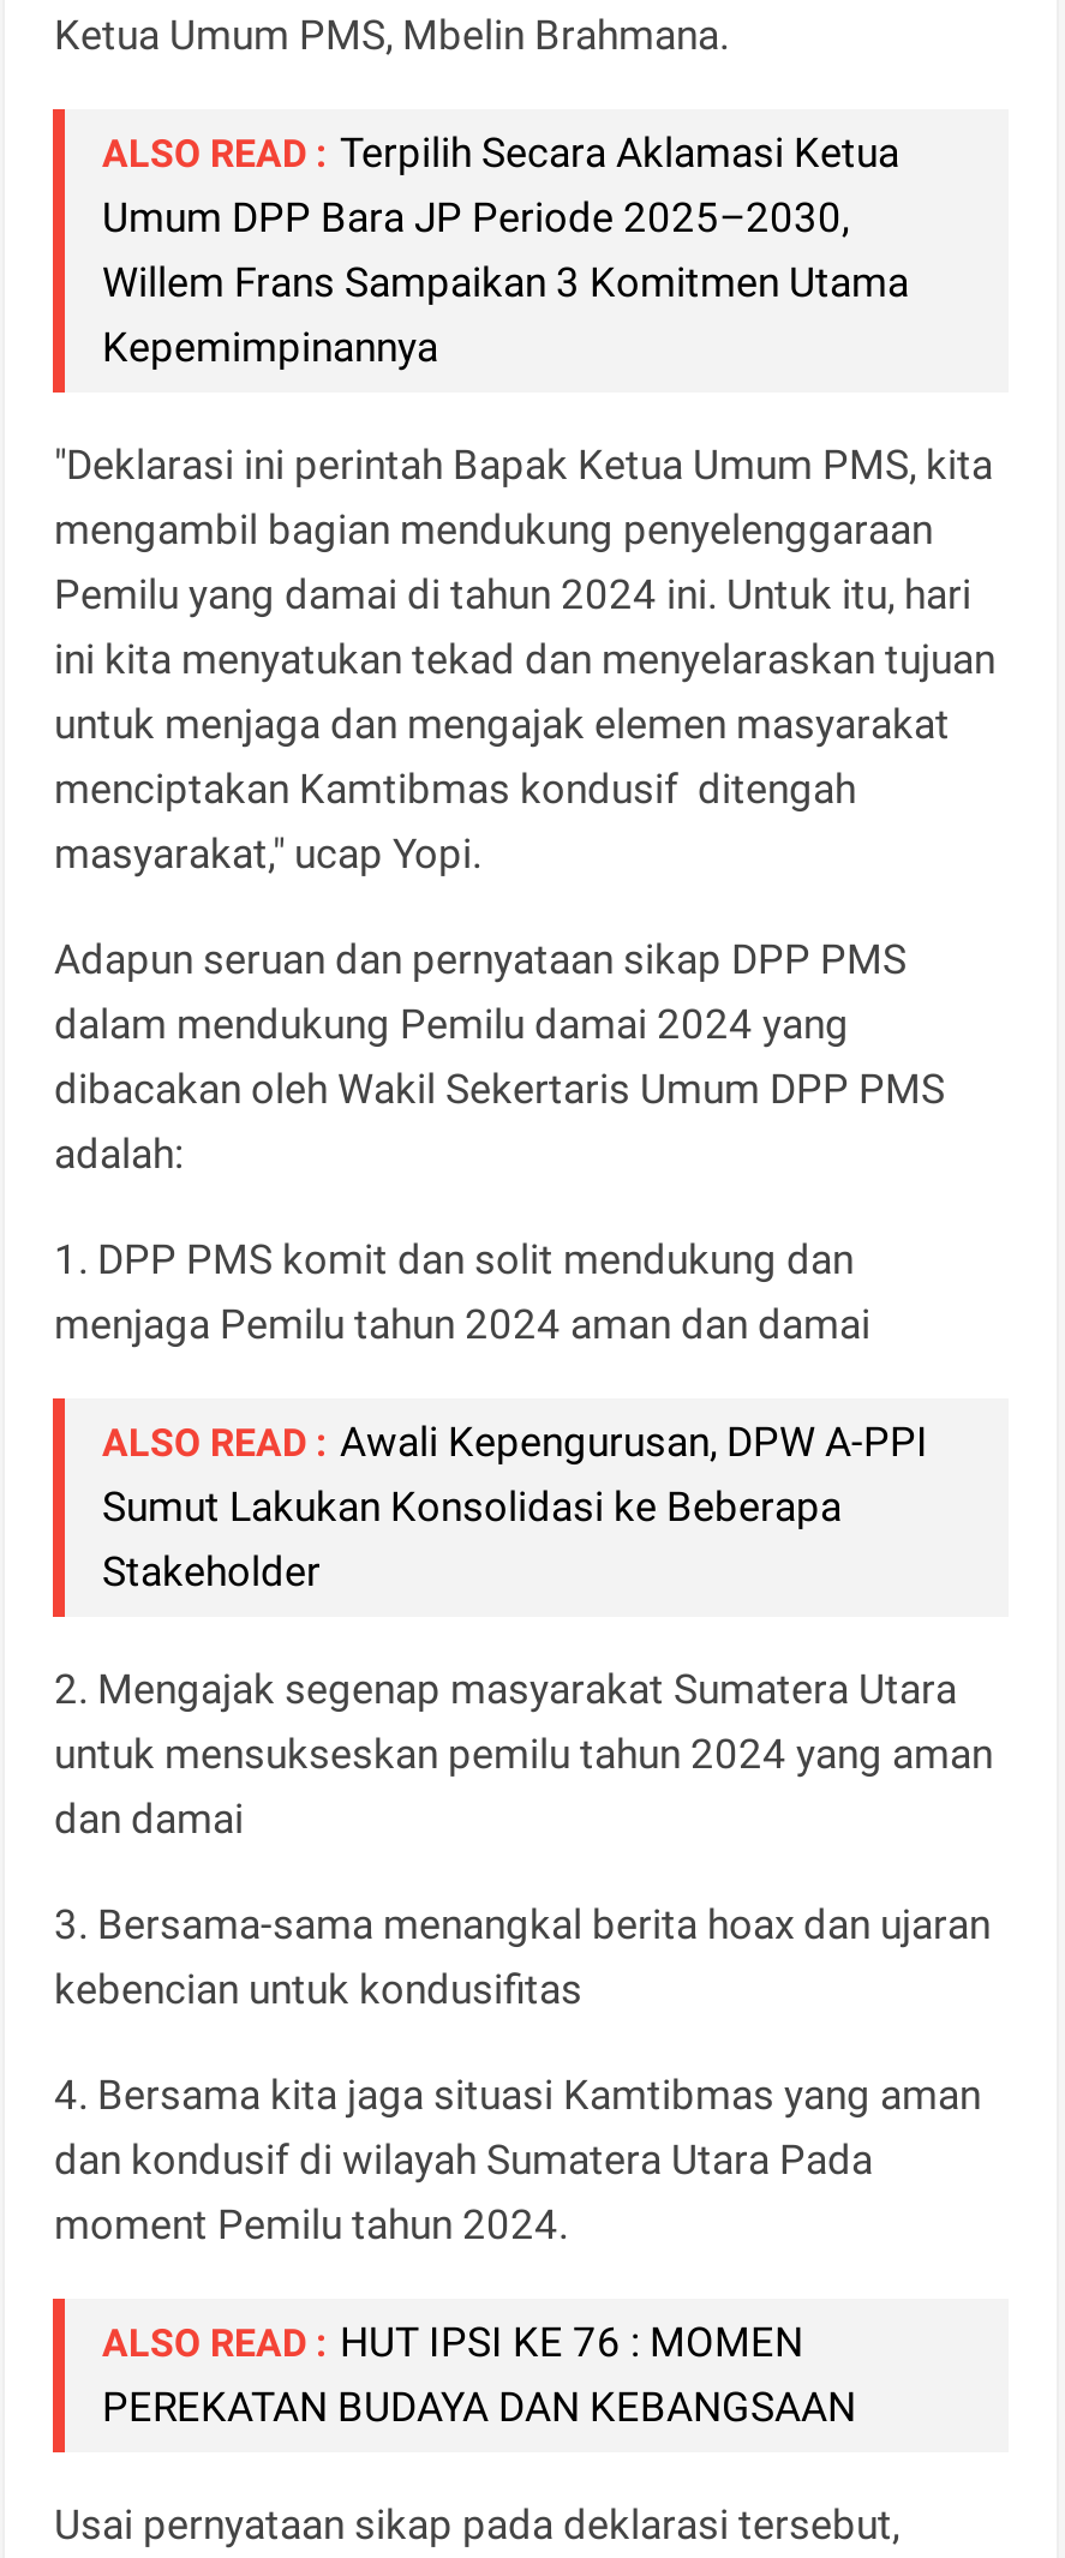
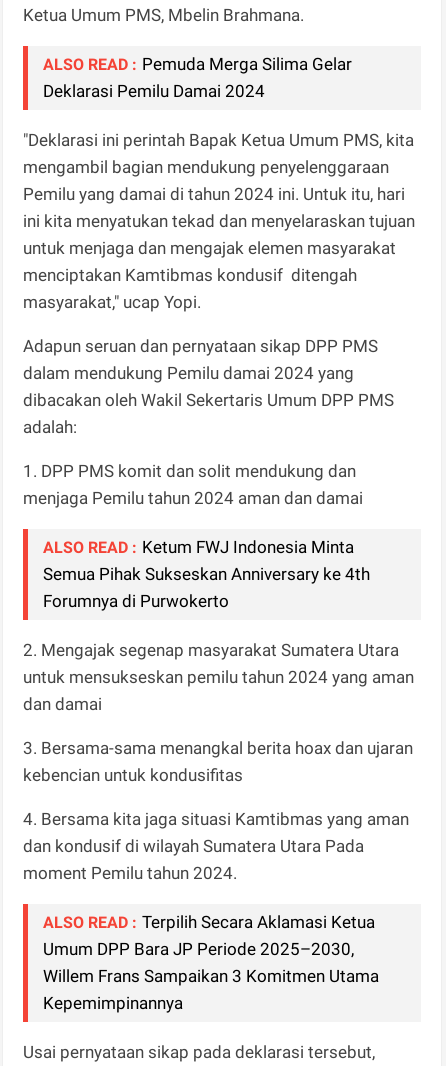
none -> [43,54,352,101] ALSO READ : Pemuda Merga Silima Gelar | Deklarasi Pemilu Damai 2024
moved [102,128,909,371] -> [43,912,379,1013]: ALSO READ : Terpilih Secara Aklamasi Ketua | Umum DPP Bara JP Periode 2025–2030, | Willem Frans Sampaikan 3 Komitmen Utama | Kepemimpinannya
moved [54,440,995,1348] -> [23,130,415,508]: "Deklarasi ini perintah Bapak Ketua Umum PMS, kita | mengambil bagian mendukung penyelenggaraan | Pemilu yang damai di tahun 2024 ini. Untuk itu, hari | ... | 1. DPP PMS komit dan solit mendukung dan | menjaga Pemilu tahun 2024 aman dan damai
[102,1417,928,1595] ALSO READ : Awali Kepengurusan, DPW A-PPI | Sumut Lakukan Konsolidasi ke Beberapa | Stakeholder -> [43,537,370,611] ALSO READ : Ketum FWJ Indonesia Minta | Semua Pihak Sukseskan Anniversary ke 4th | Forumnya di Purwokerto
moved [54,1665,993,2248] -> [23,640,414,883]: 2. Mengajak segenap masyarakat Sumatera Utara | untuk mensukseskan pemilu tahun 2024 yang aman | dan damai | 3. Bersama-sama menangkal berita hoax dan ujaran | kebencian untuk kondusifitas | 4. Bersama kita jaga situasi Kamtibmas yang aman | dan kondusif di wilayah Sumatera Utara Pada | moment Pemilu tahun 2024.
[102,2318,856,2431] ALSO READ : HUT IPSI KE 76 : MOMEN | PEREKATAN BUDAYA DAN KEBANGSAAN -> none

